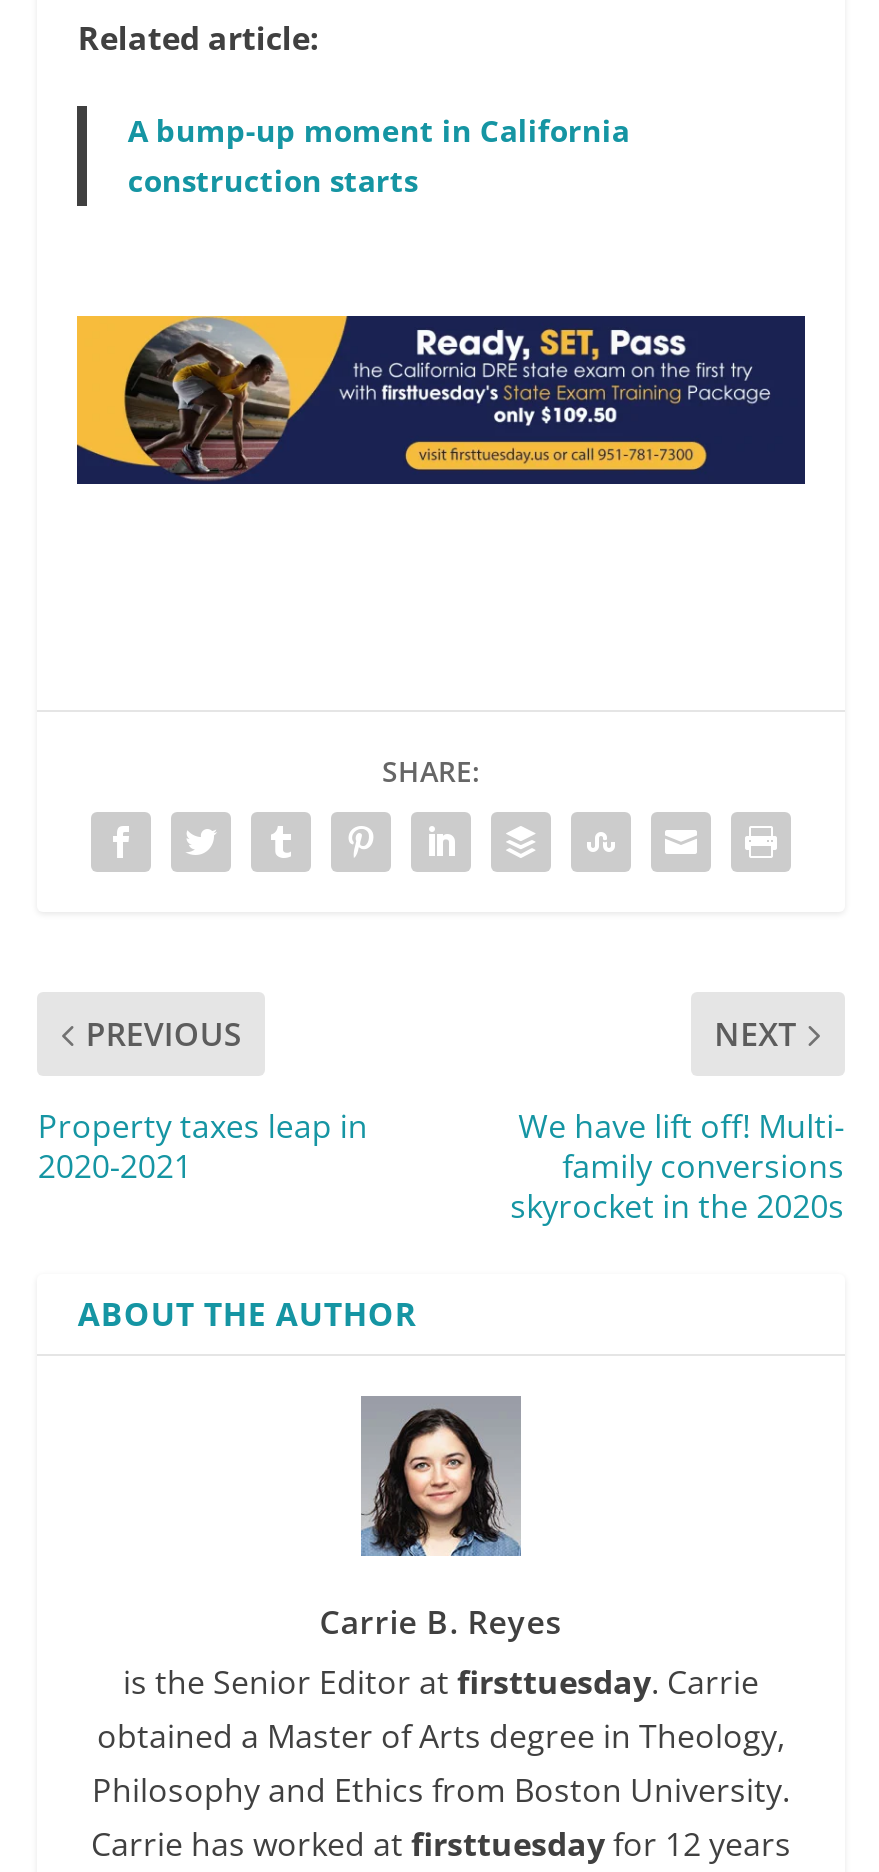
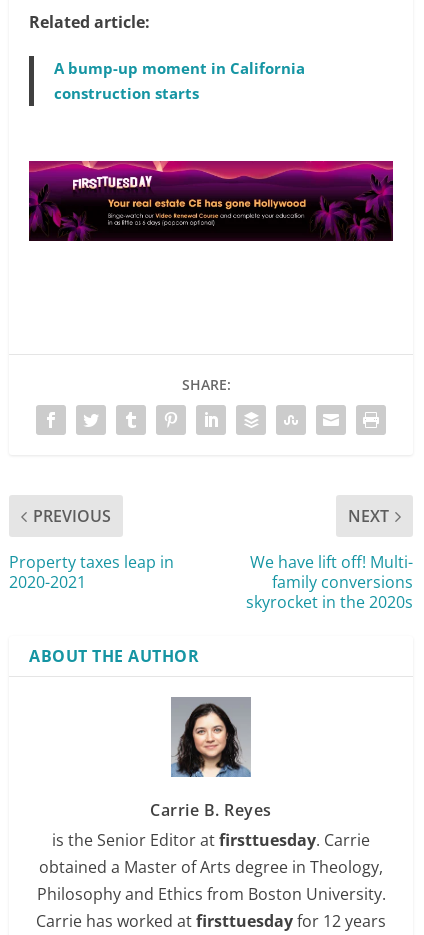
[75,314,807,484] [image] -> [28,160,394,241] [image]

